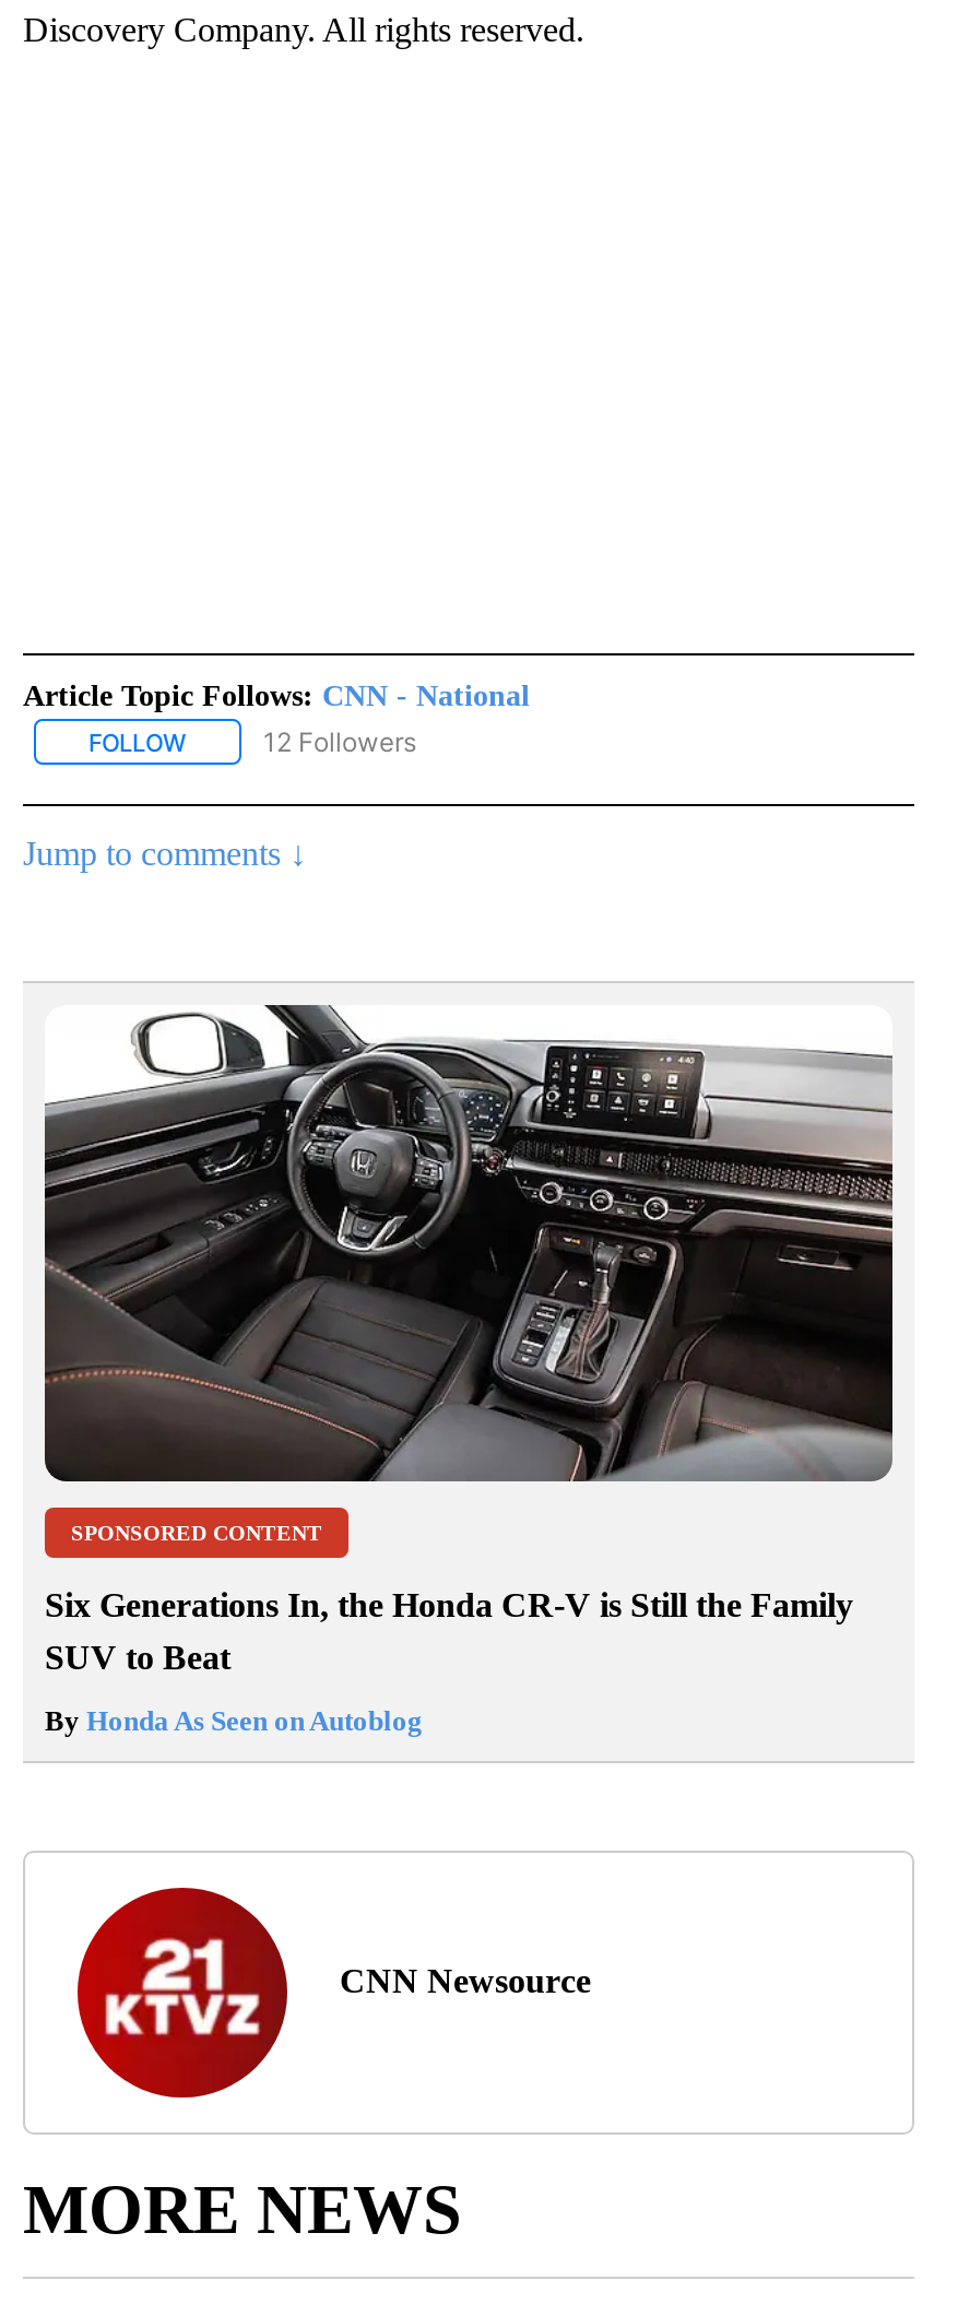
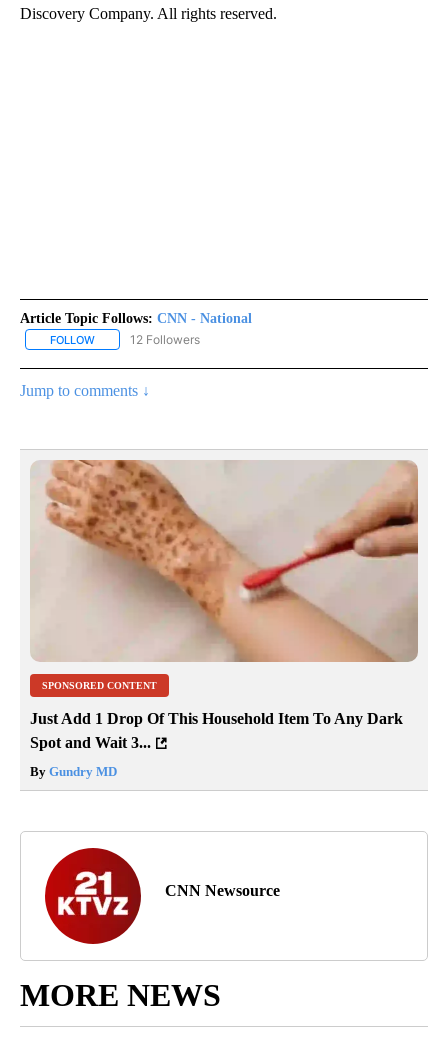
[43,1003,895,1484] [image] -> [30,459,418,662] [image]
[45,1587,853,1676] Six Generations In, the Honda CR-V is Still the Family | SUV to Beat -> [30,710,403,751] Just Add 1 Drop Of This Household Item To Any Dark | Spot and Wait 3...
[45,1705,423,1738] By Honda As Seen on Autoblog -> [30,764,117,779] By Gundry MD

